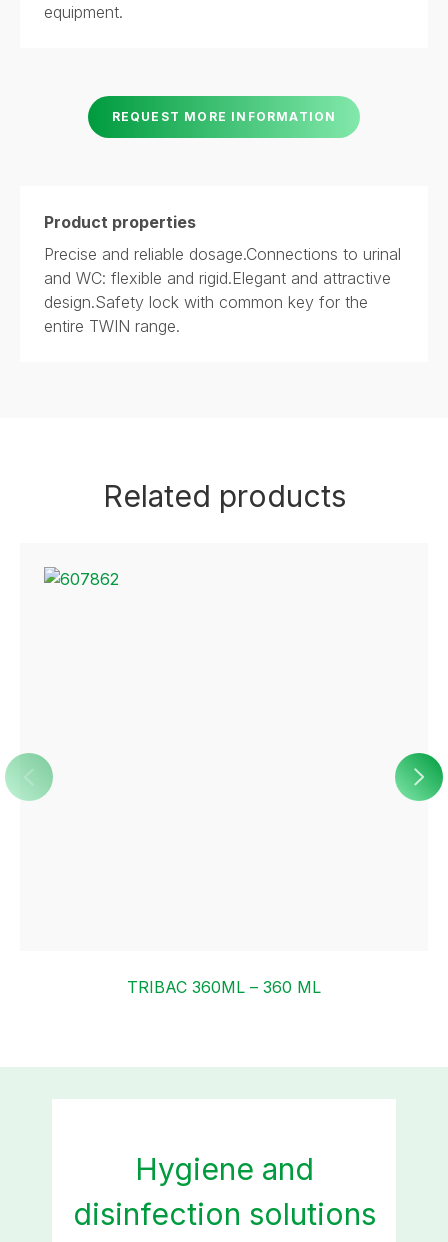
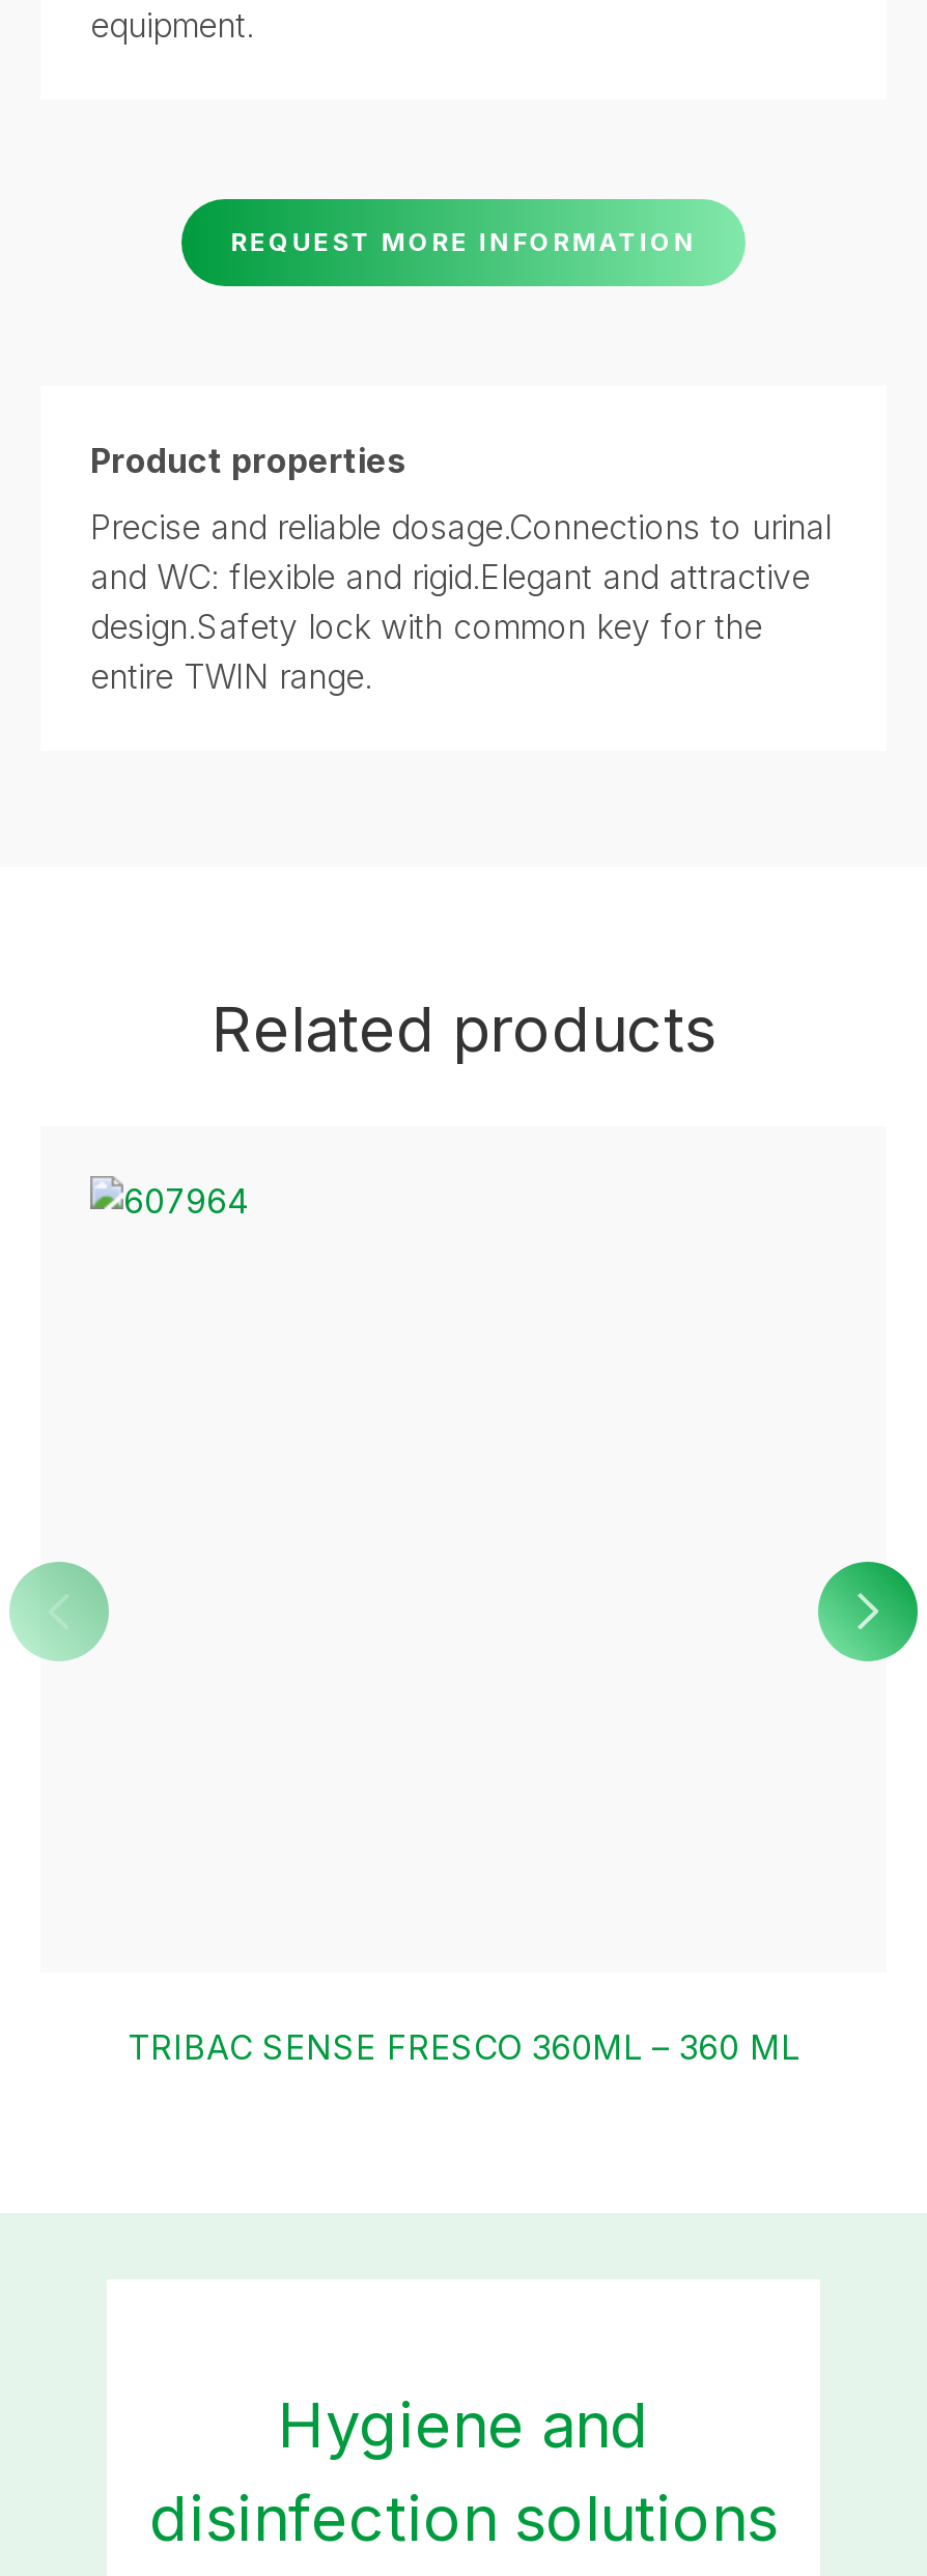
[127,977,321,997] TRIBAC 360ML – 360 ML -> [128,2027,799,2068] TRIBAC SENSE FRESCO 360ML – 360 ML

